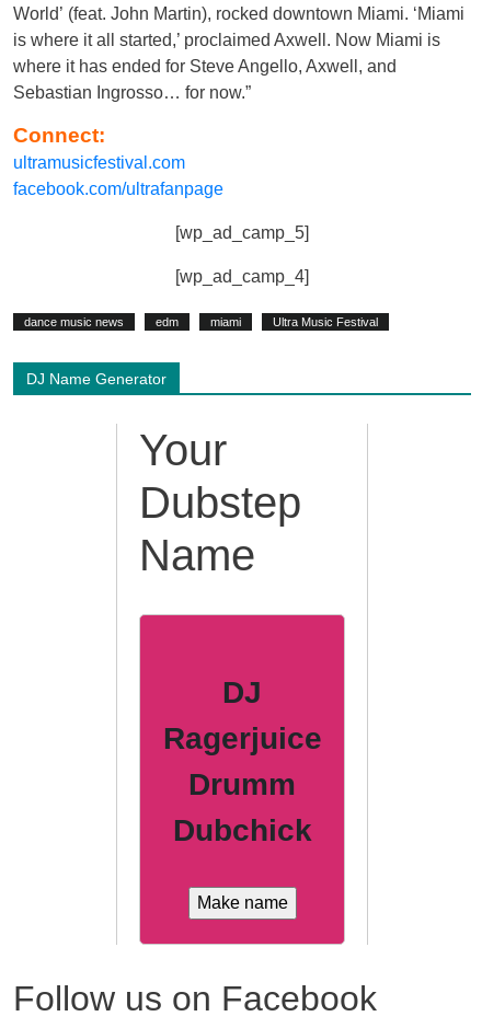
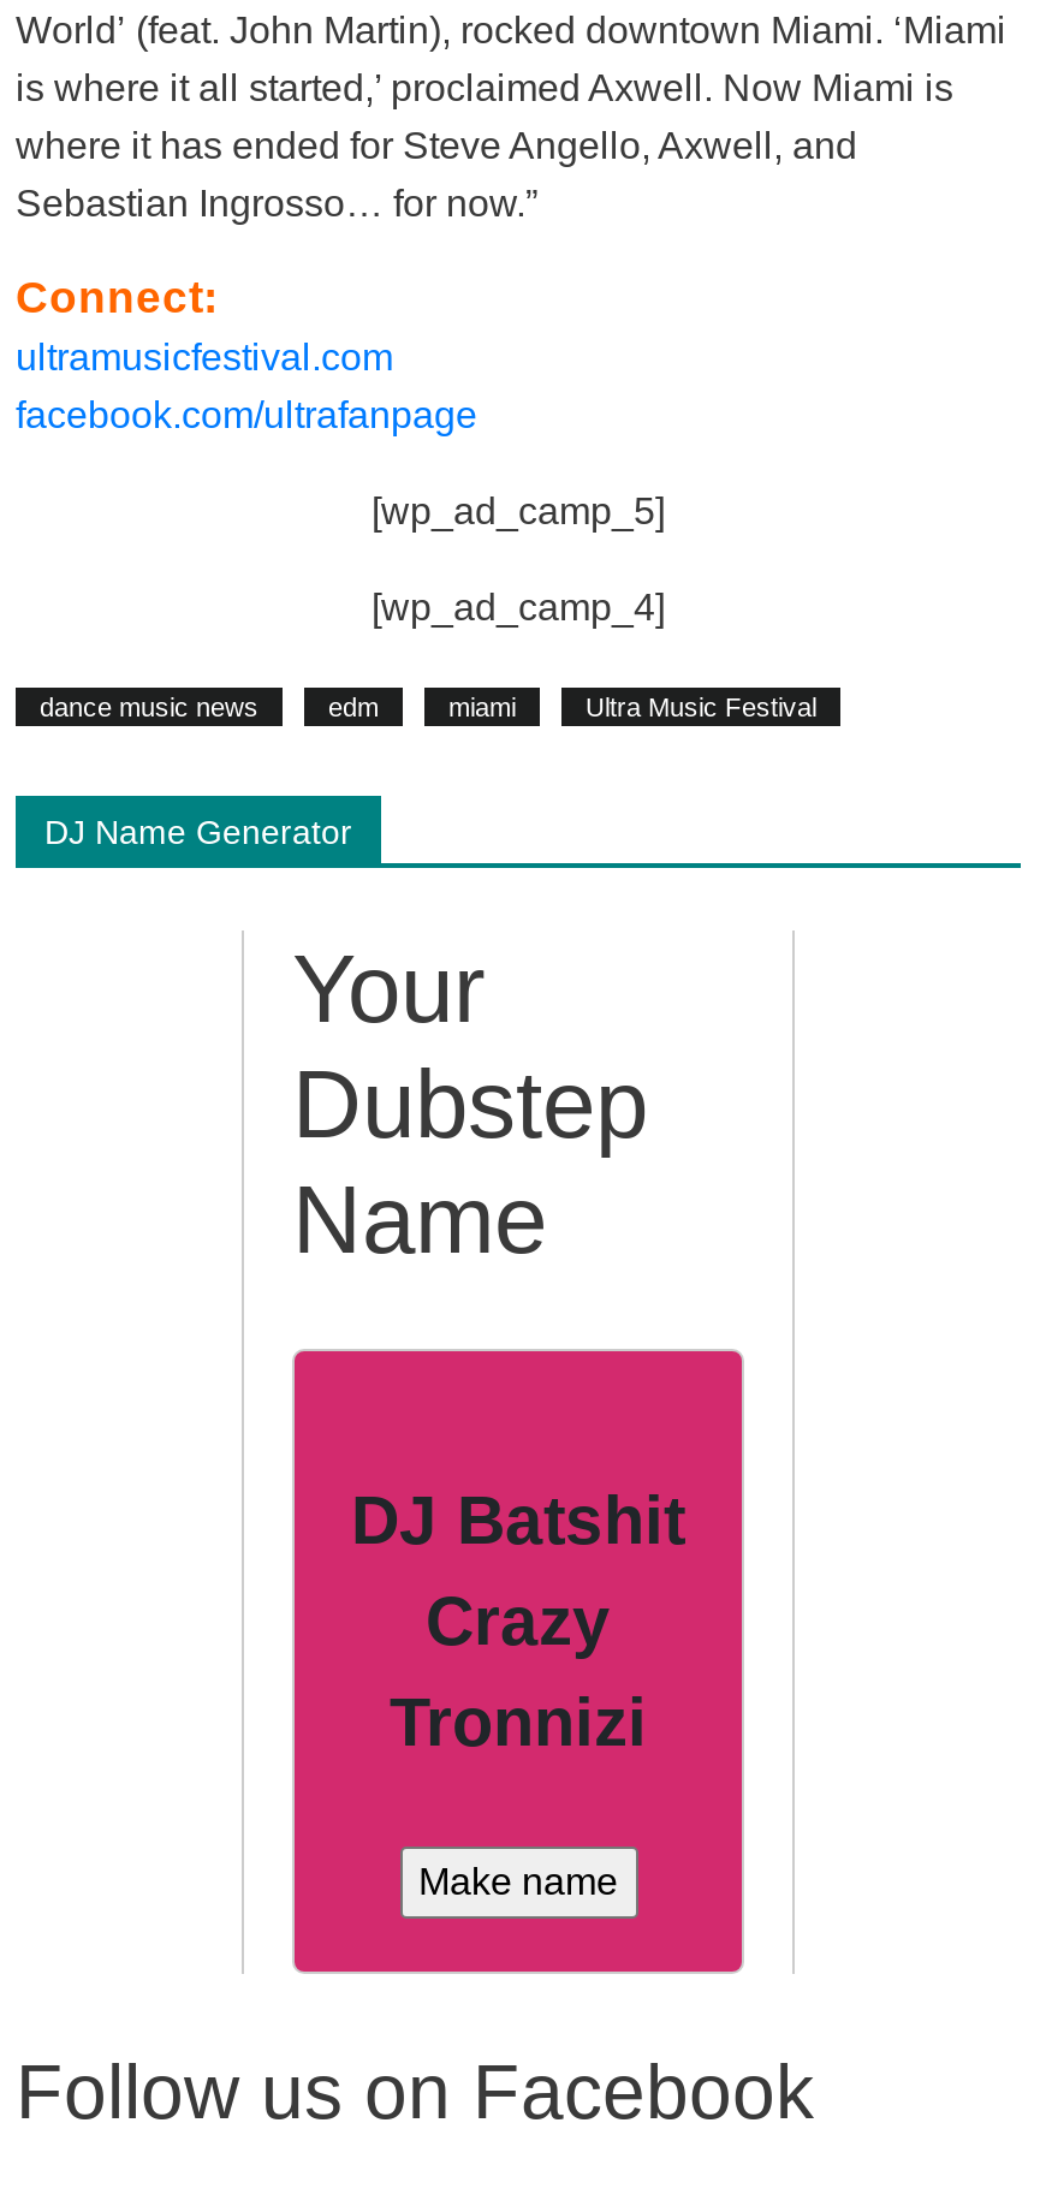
[163,675,322,847] DJ | Ragerjuice | Drumm | Dubchick -> [351,1483,685,1760] DJ Batshit | Crazy | Tronnizi

